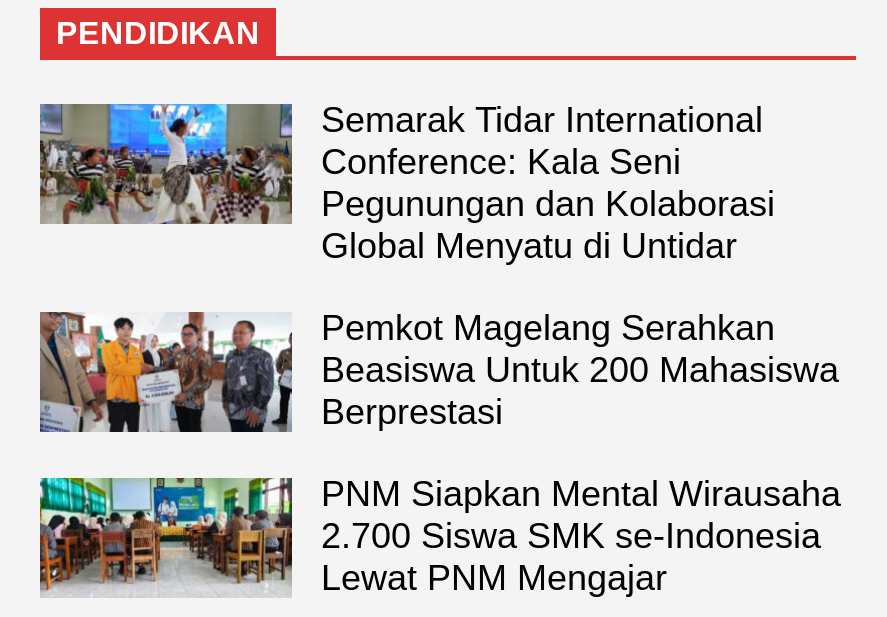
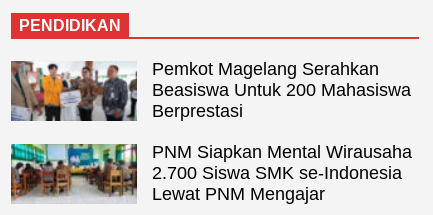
[38,101,775,267] [image] | Semarak Tidar International | Conference: Kala Seni | Pegunungan dan Kolaborasi | Global Menyatu di Untidar -> none

